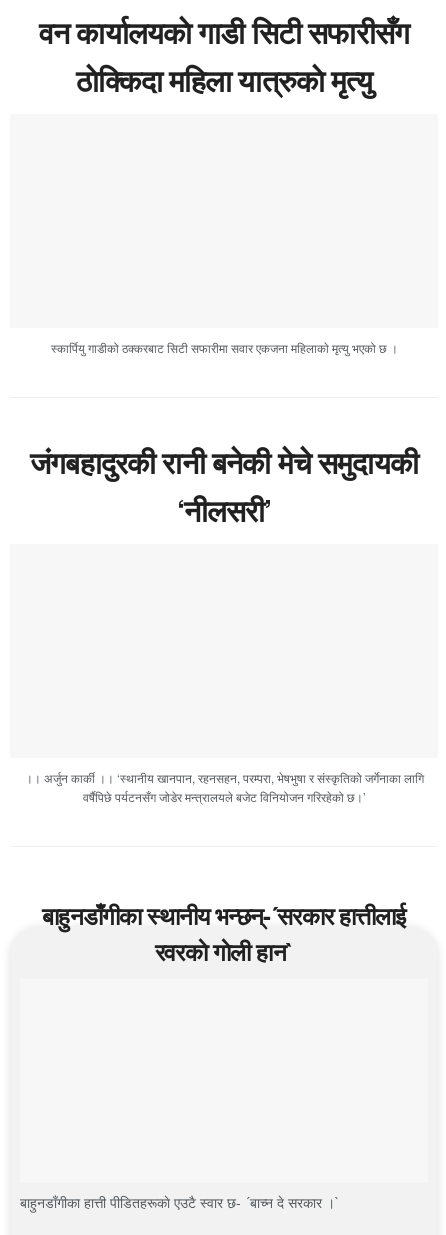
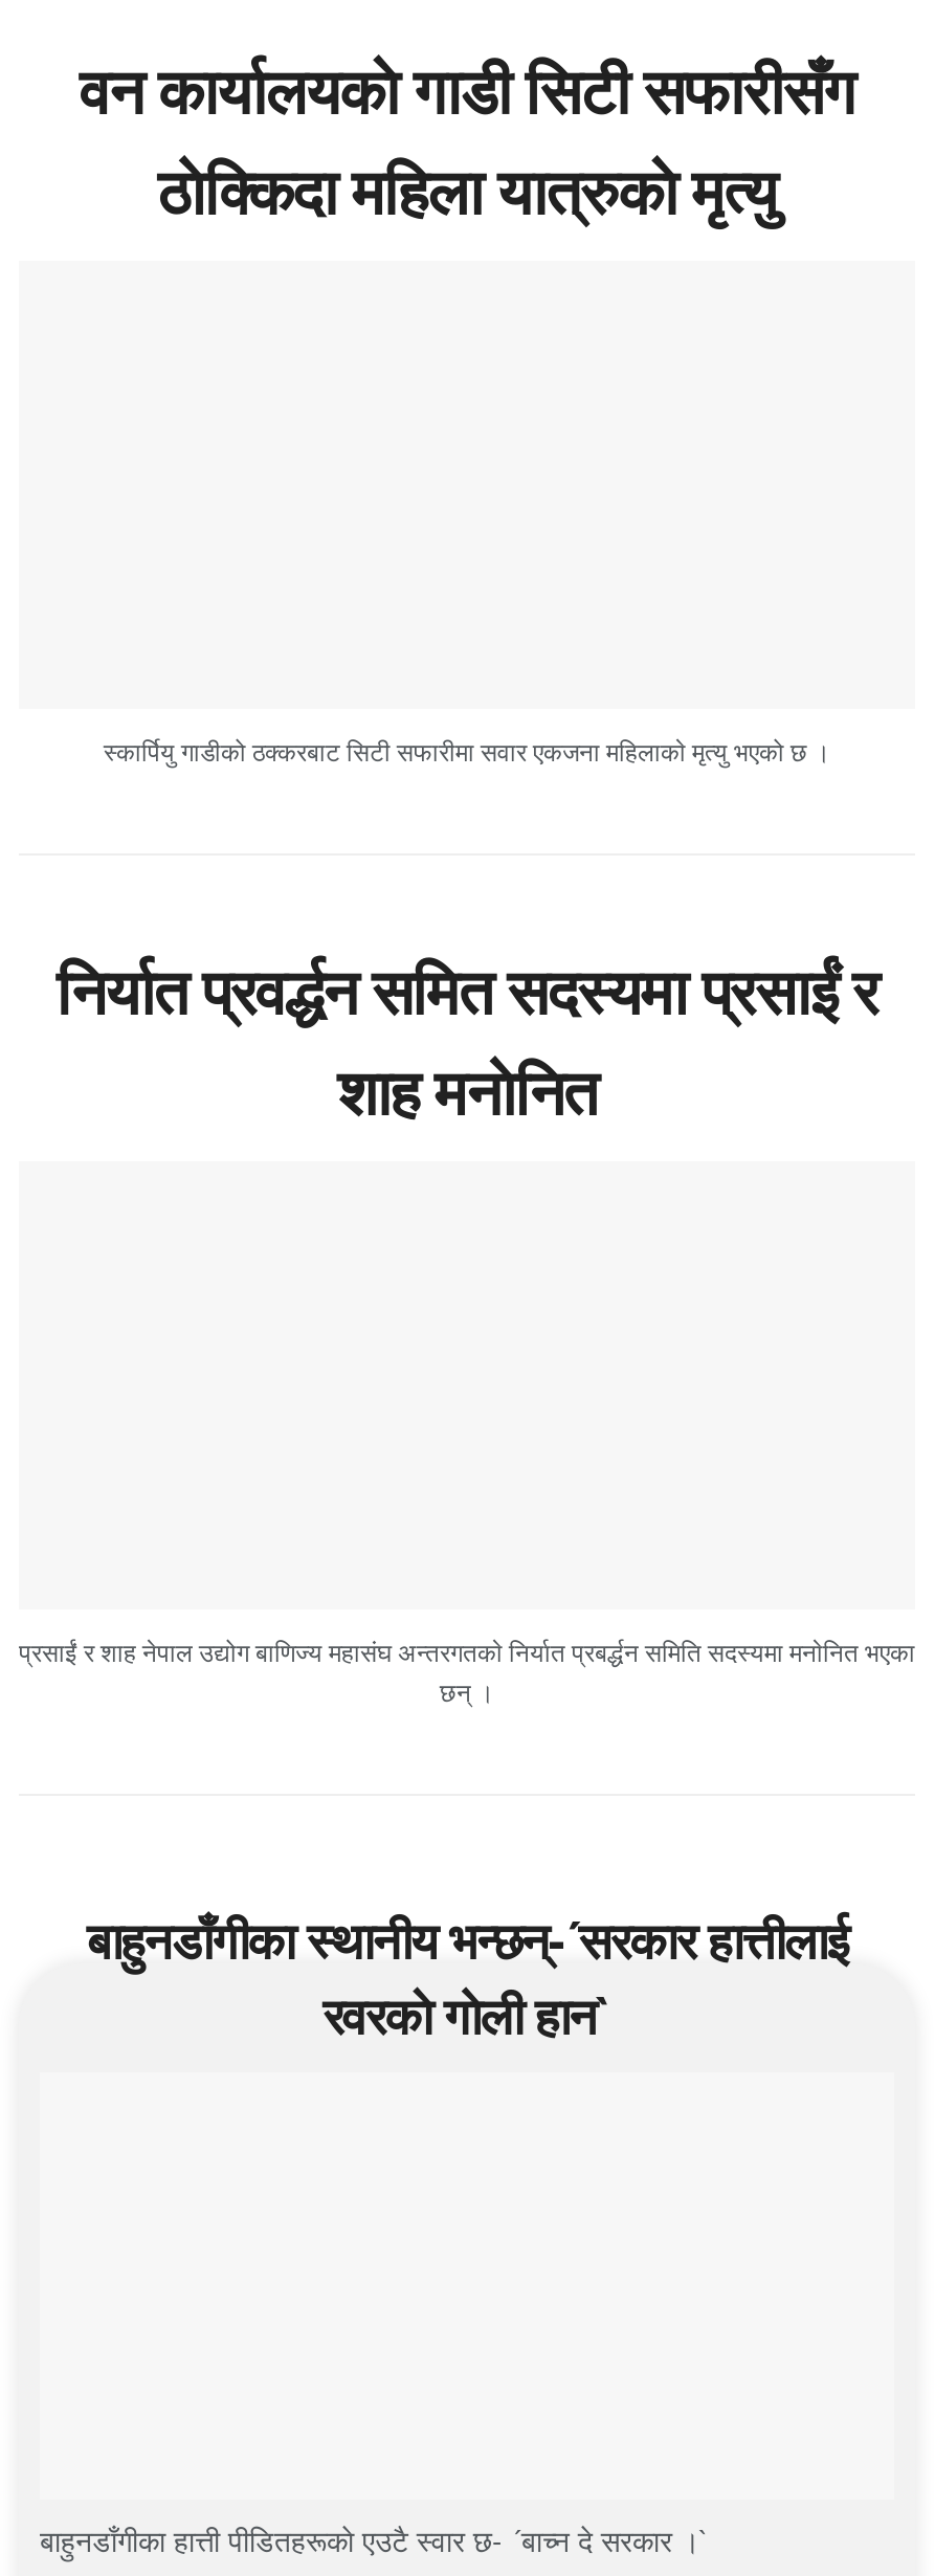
[30,440,418,531] जंगबहादुरकी रानी बनेकी मेचे समुदायकी | ‘नीलसरी’ -> [56,943,878,1134] निर्यात प्रवर्द्धन समित सदस्यमा प्रसाईं र | शाह मनाेनित
[24,769,423,805] ।। अर्जुन कार्की ।। ‘स्थानीय खानपान, रहनसहन, परम्परा, भेषभुषा र संस्कृतिको जर्गेनाका लागि | वर्षैपिछे पर्यटनसँग जोडेर मन्त्रालयले बजेट विनियोजन गरिरहेको छ।’ -> [19,1633,915,1708] प्रसाईं र शाह नेपाल उद्योग बाणिज्य महासंघ अन्तरगतकाे निर्यात प्रबर्द्धन समिति सदस्यमा मनाेनित भएका | छन् ।

